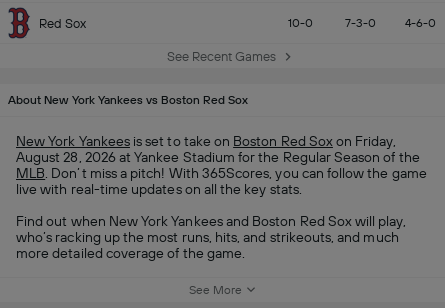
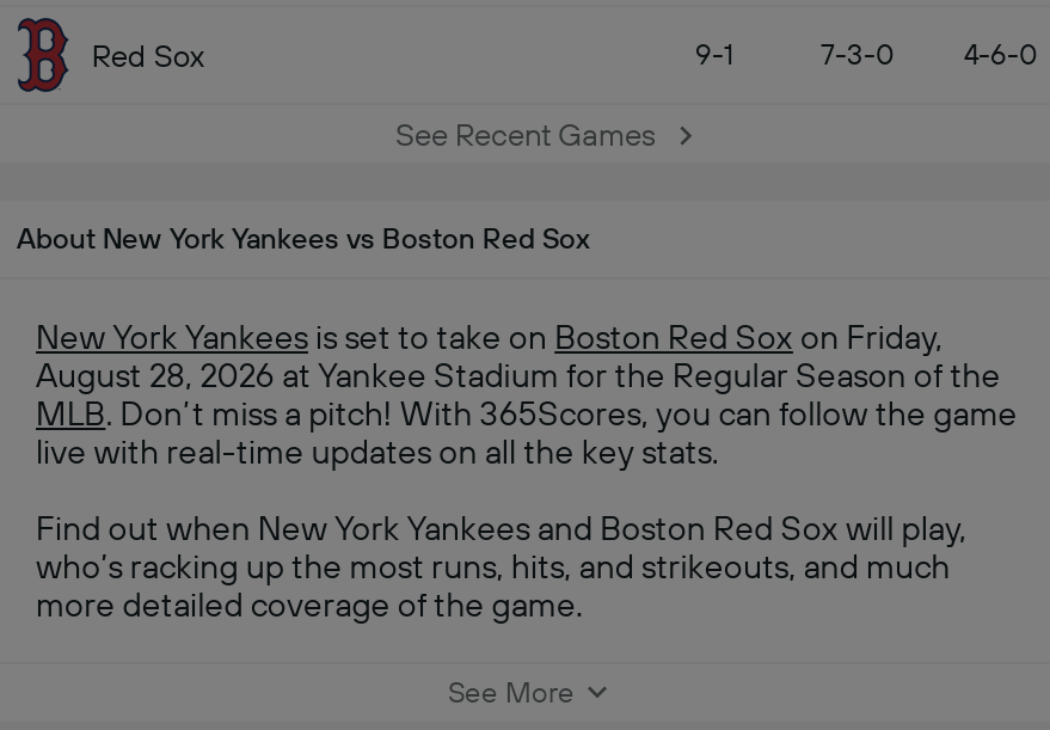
[287,16,312,30] 10-0 -> [695,38,733,72] 9-1

